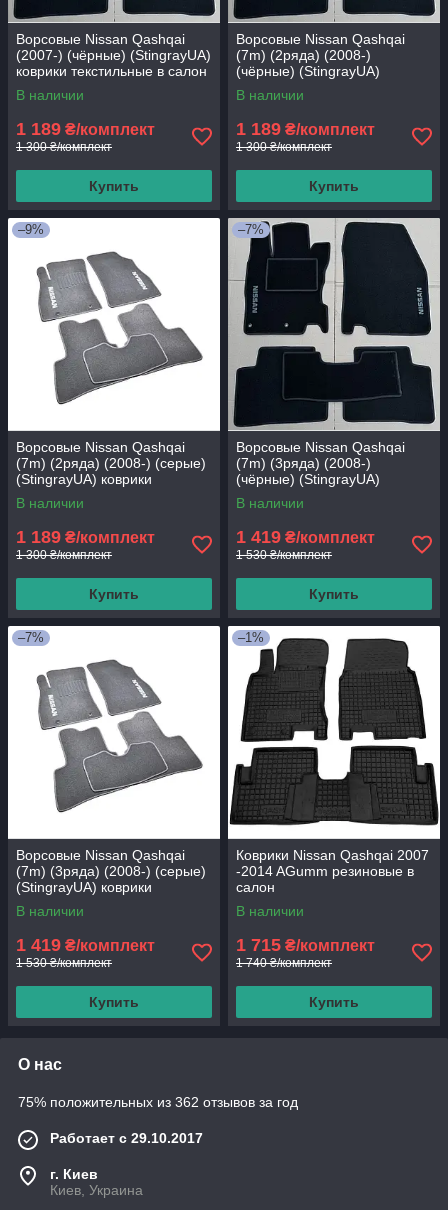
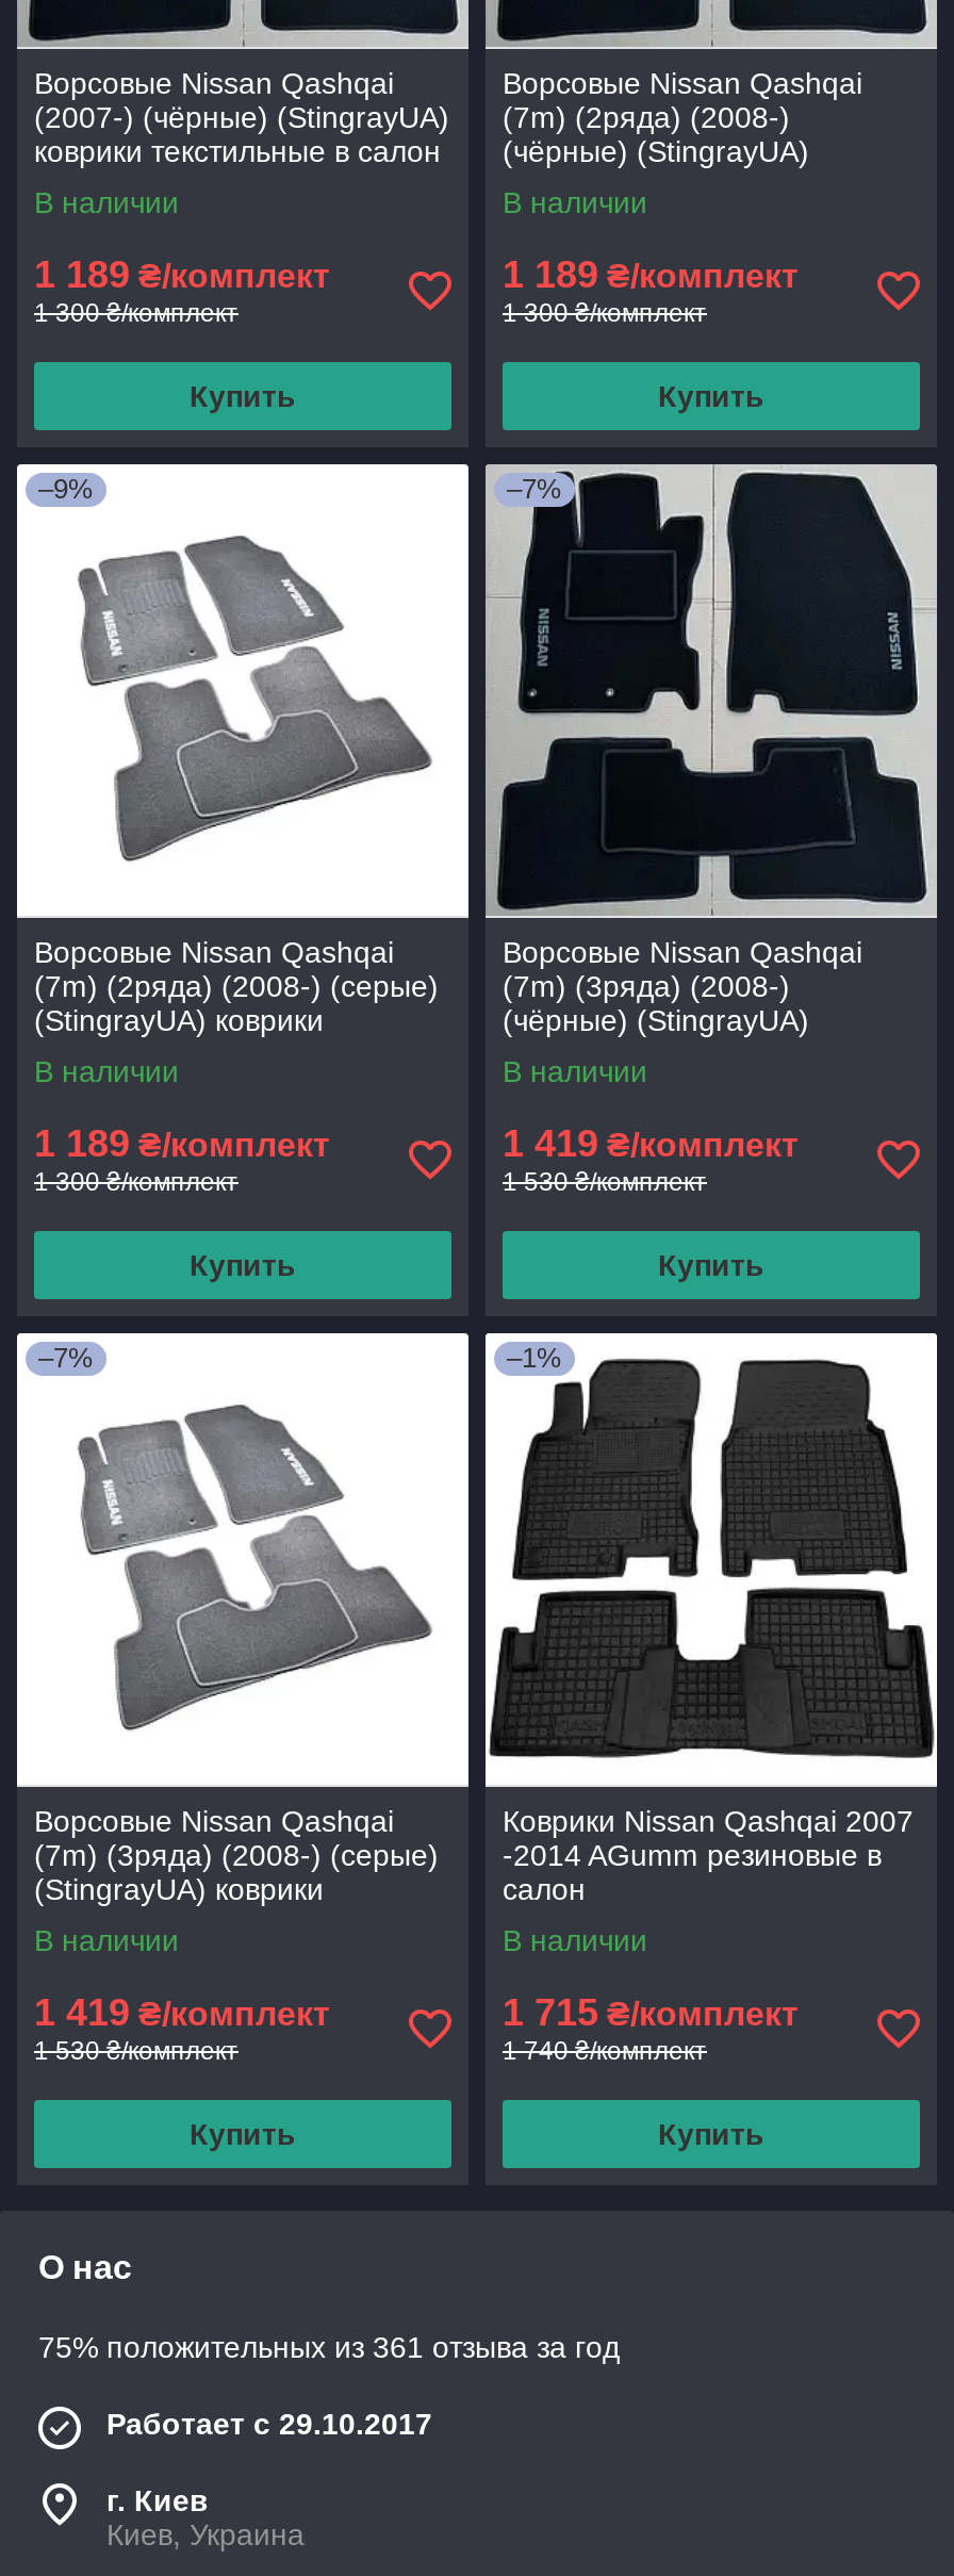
[18,1094,298,1110] 75% положительных из 362 отзывов за год -> [38,2330,620,2365] 75% положительных из 361 отзыва за год

